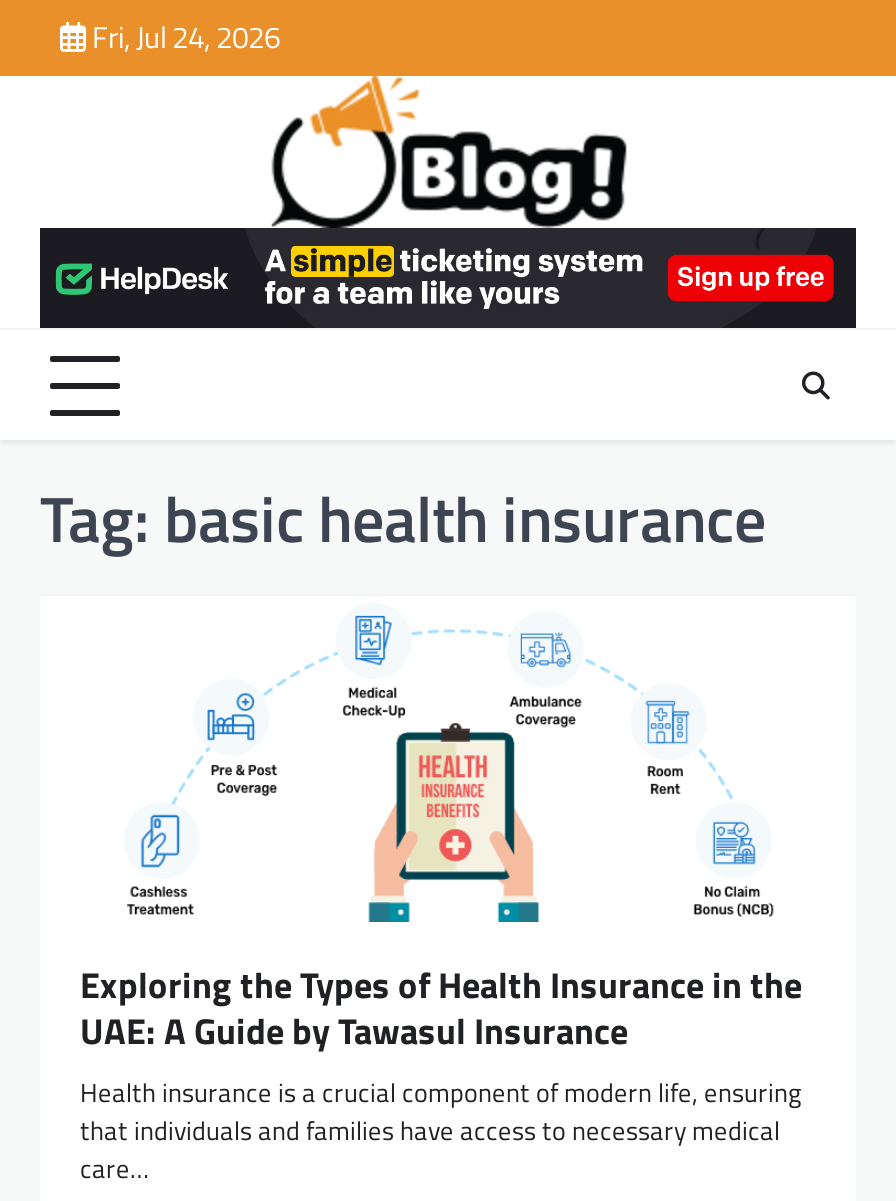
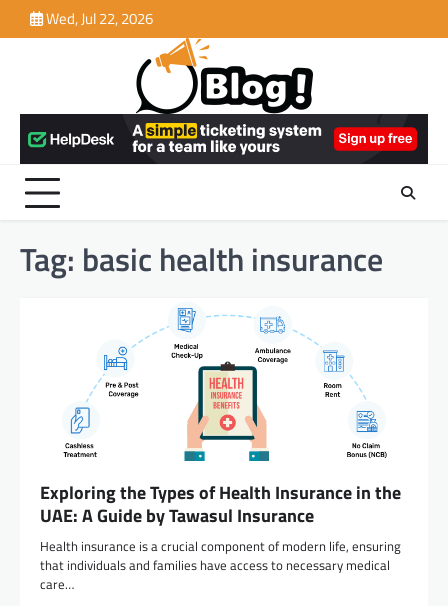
[92,14,280,60] Fri, Jul 24, 2026 -> [46,7,153,30] Wed, Jul 22, 2026

